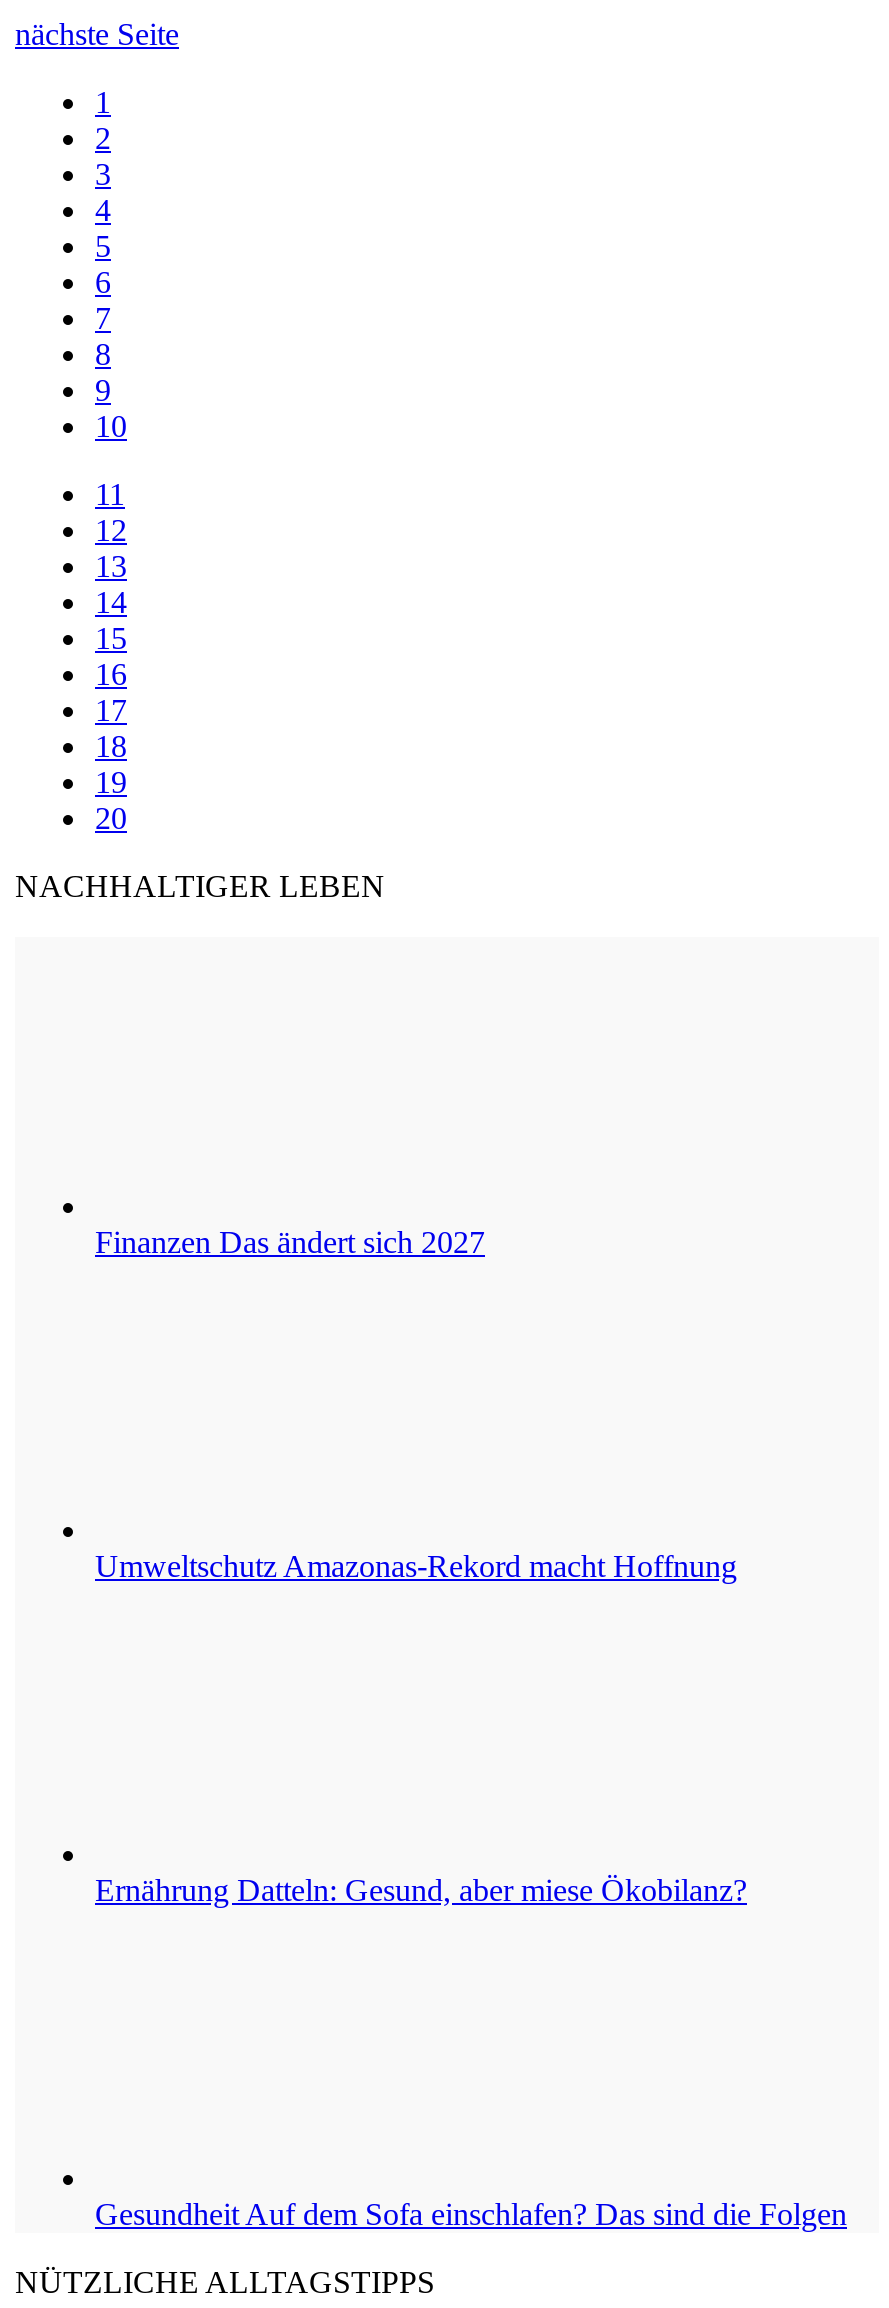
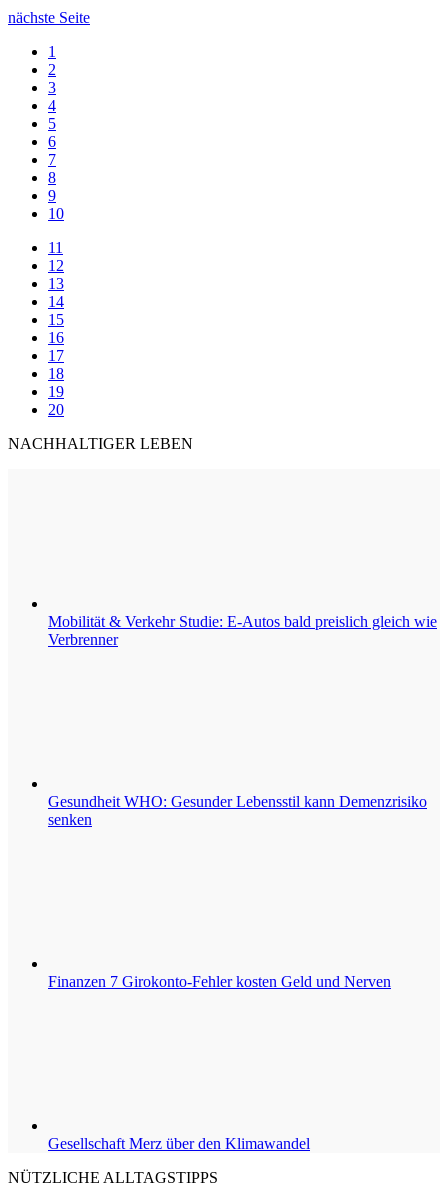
[95,1225,485,1259] Finanzen Das ändert sich 2027 -> [48,613,437,648] Mobilität & Verkehr Studie: E-Autos bald preislich gleich wie | Verbrenner
[95,1549,737,1583] Umweltschutz Amazonas-Rekord macht Hoffnung -> [48,793,427,828] Gesundheit WHO: Gesunder Lebensstil kann Demenzrisiko | senken
[95,1873,747,1907] Ernährung Datteln: Gesund, aber miese Ökobilanz? -> [48,973,391,990] Finanzen 7 Girokonto-Fehler kosten Geld und Nerven
[95,2197,847,2231] Gesundheit Auf dem Sofa einschlafen? Das sind die Folgen -> [48,1135,310,1152] Gesellschaft Merz über den Klimawandel

